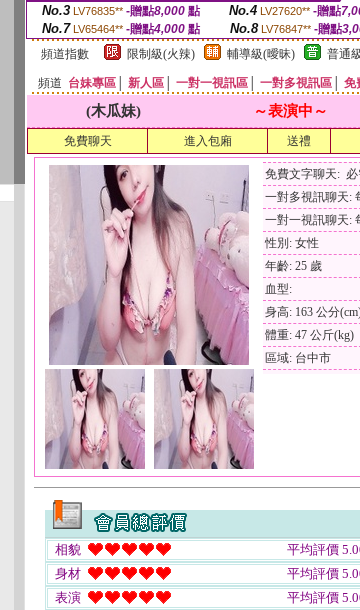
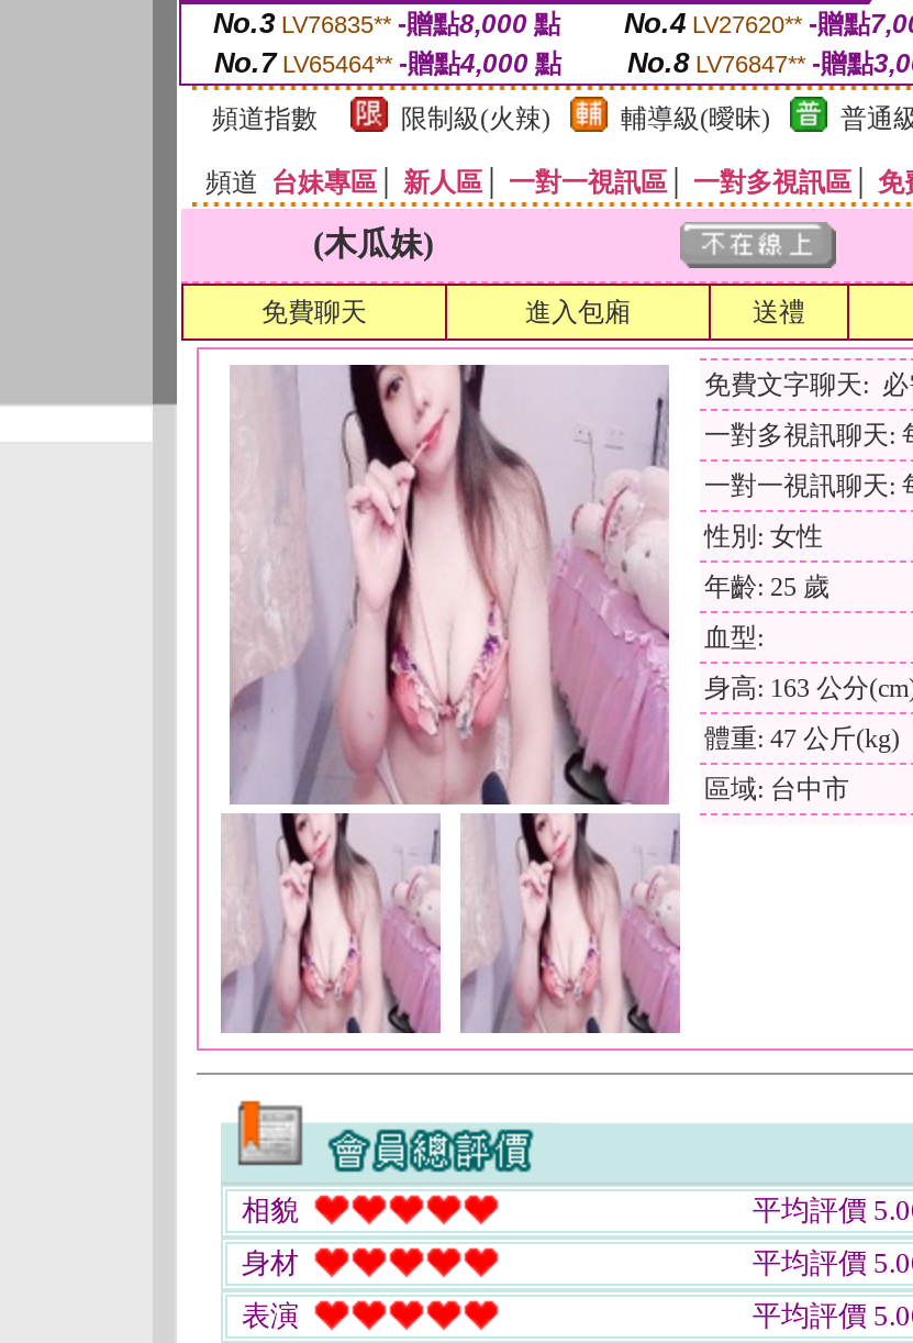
[253,103,328,119] ～表演中～ -> none

